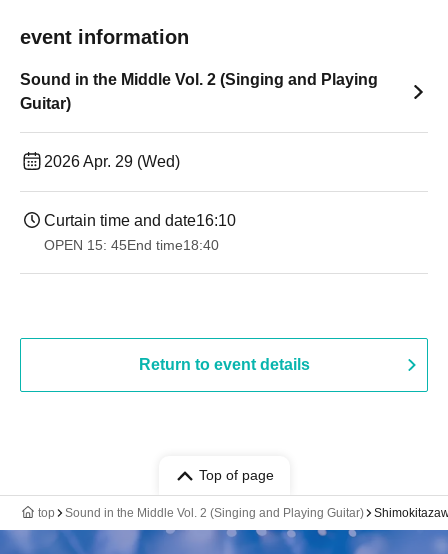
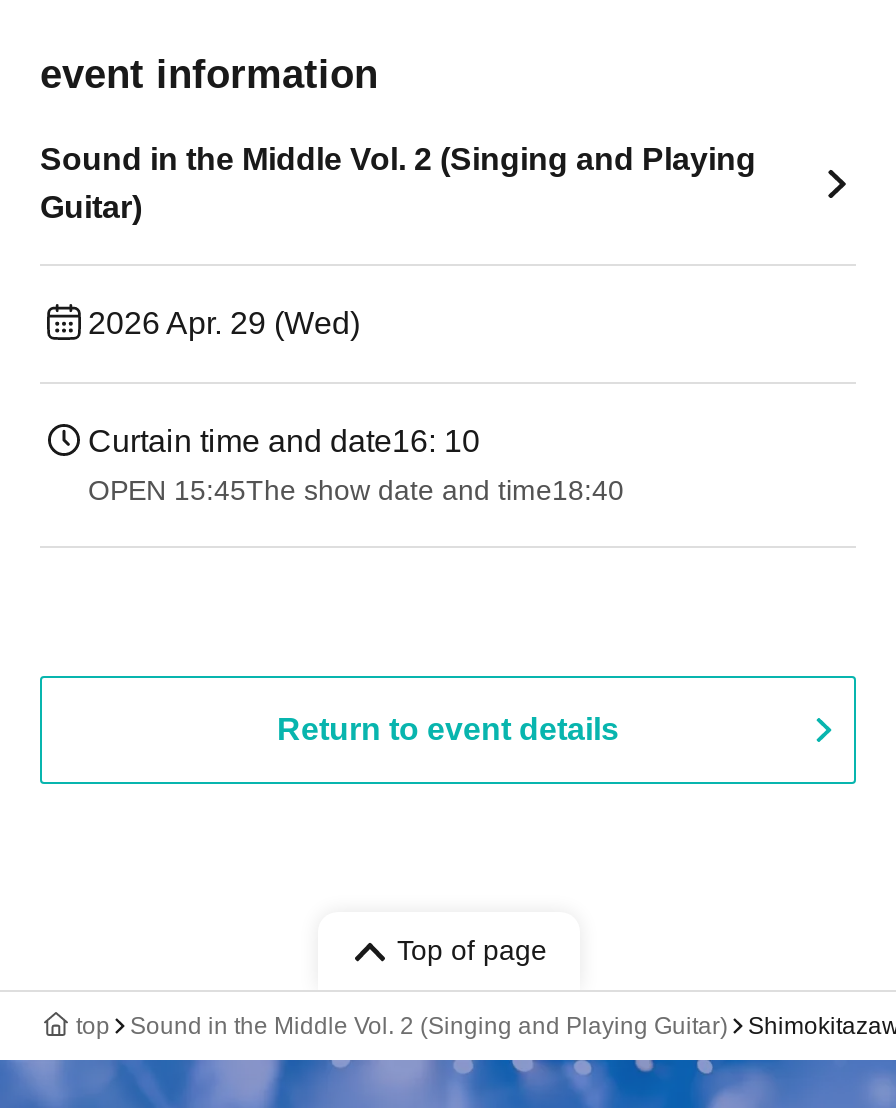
[44,237,219,253] OPEN 15: 45End time18:40 -> [88,474,624,506] OPEN 15:45The show date and time18:40

